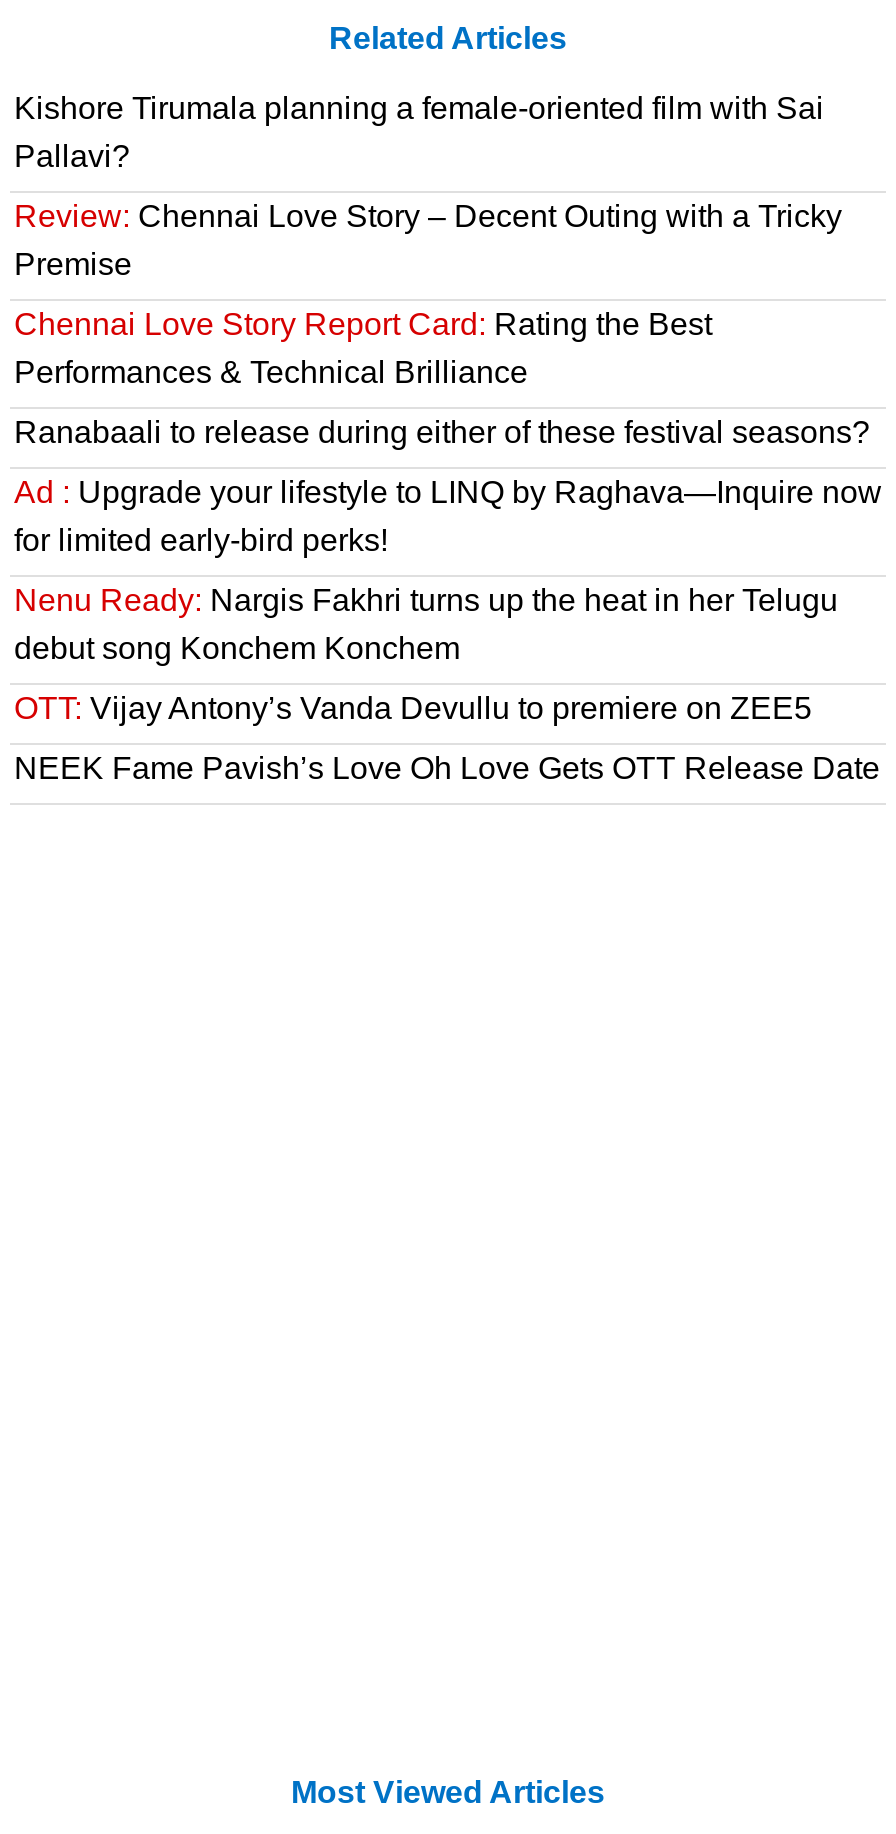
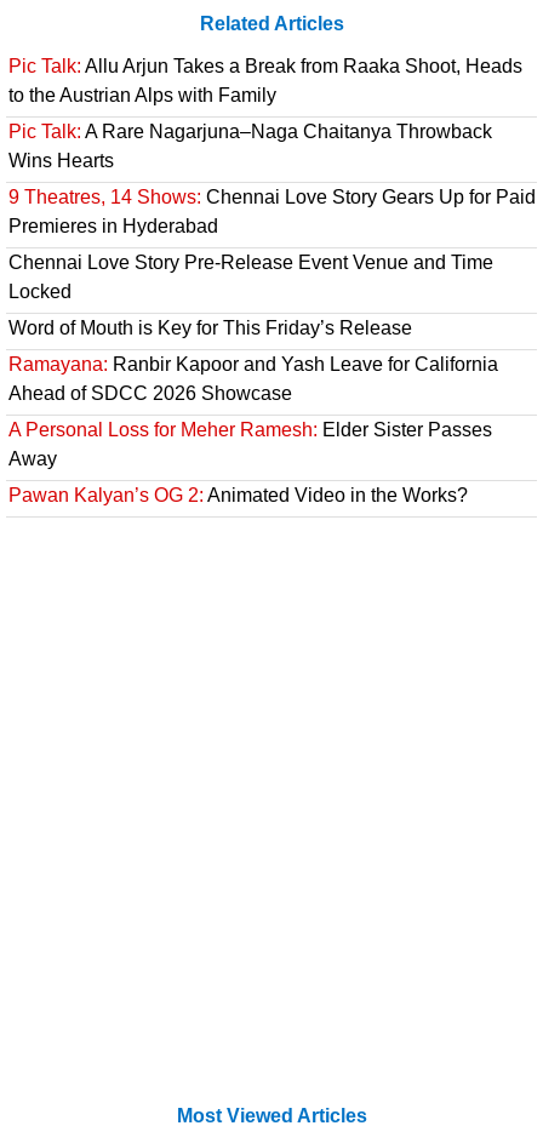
[14,91,824,173] Kishore Tirumala planning a female-oriented film with Sai | Pallavi? -> [8,56,522,105] Pic Talk: Allu Arjun Takes a Break from Raaka Shoot, Heads | to the Austrian Alps with Family
[14,199,842,281] Review: Chennai Love Story – Decent Outing with a Tricky | Premise -> [8,121,492,171] Pic Talk: A Rare Nagarjuna–Naga Chaitanya Throwback | Wins Hearts
[14,307,712,389] Chennai Love Story Report Card: Rating the Best | Performances & Technical Brilliance -> [8,186,536,236] 9 Theatres, 14 Shows: Chennai Love Story Gears Up for Paid | Premieres in Hyderabad
[14,415,870,449] Ranabaali to release during either of these festival seasons? -> [8,252,493,302] Chennai Love Story Pre-Release Event Venue and Time | Locked
[14,475,882,557] Ad : Upgrade your lifestyle to LINQ by Raghava—Inquire now | for limited early-bird perks! -> [8,317,412,338] Word of Mouth is Key for This Friday’s Release
[14,583,838,665] Nenu Ready: Nargis Fakhri turns up the heat in her Telugu | debut song Konchem Konchem -> [8,354,498,403] Ramayana: Ranbir Kapoor and Yash Leave for California | Ahead of SDCC 2026 Showcase
[14,691,812,725] OTT: Vijay Antony’s Vanda Devullu to premiere on ZEE5 -> [8,419,492,469] A Personal Loss for Meher Ramesh: Elder Sister Passes | Away
[14,751,880,785] NEEK Fame Pavish’s Love Oh Love Gets OTT Release Date -> [8,485,468,505] Pawan Kalyan’s OG 2: Animated Video in the Works?

